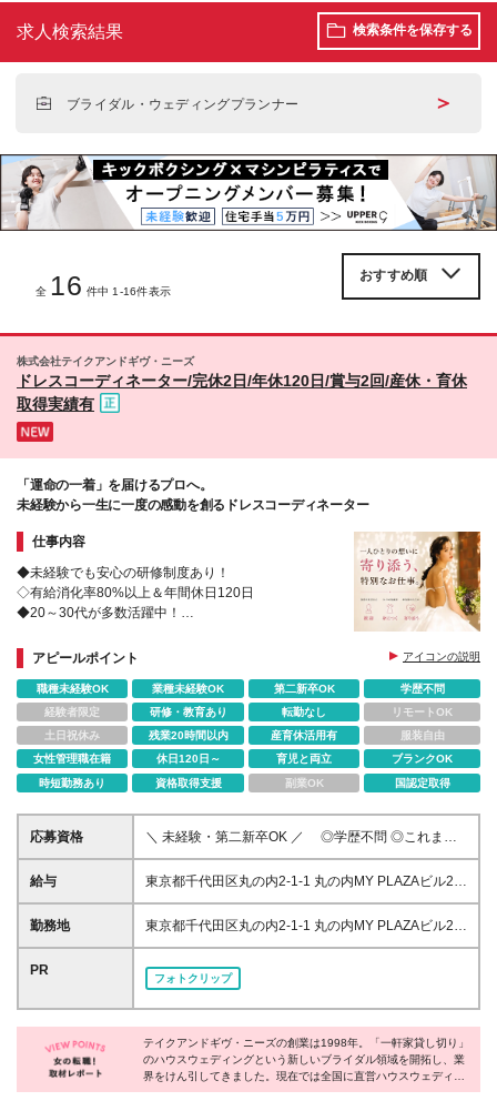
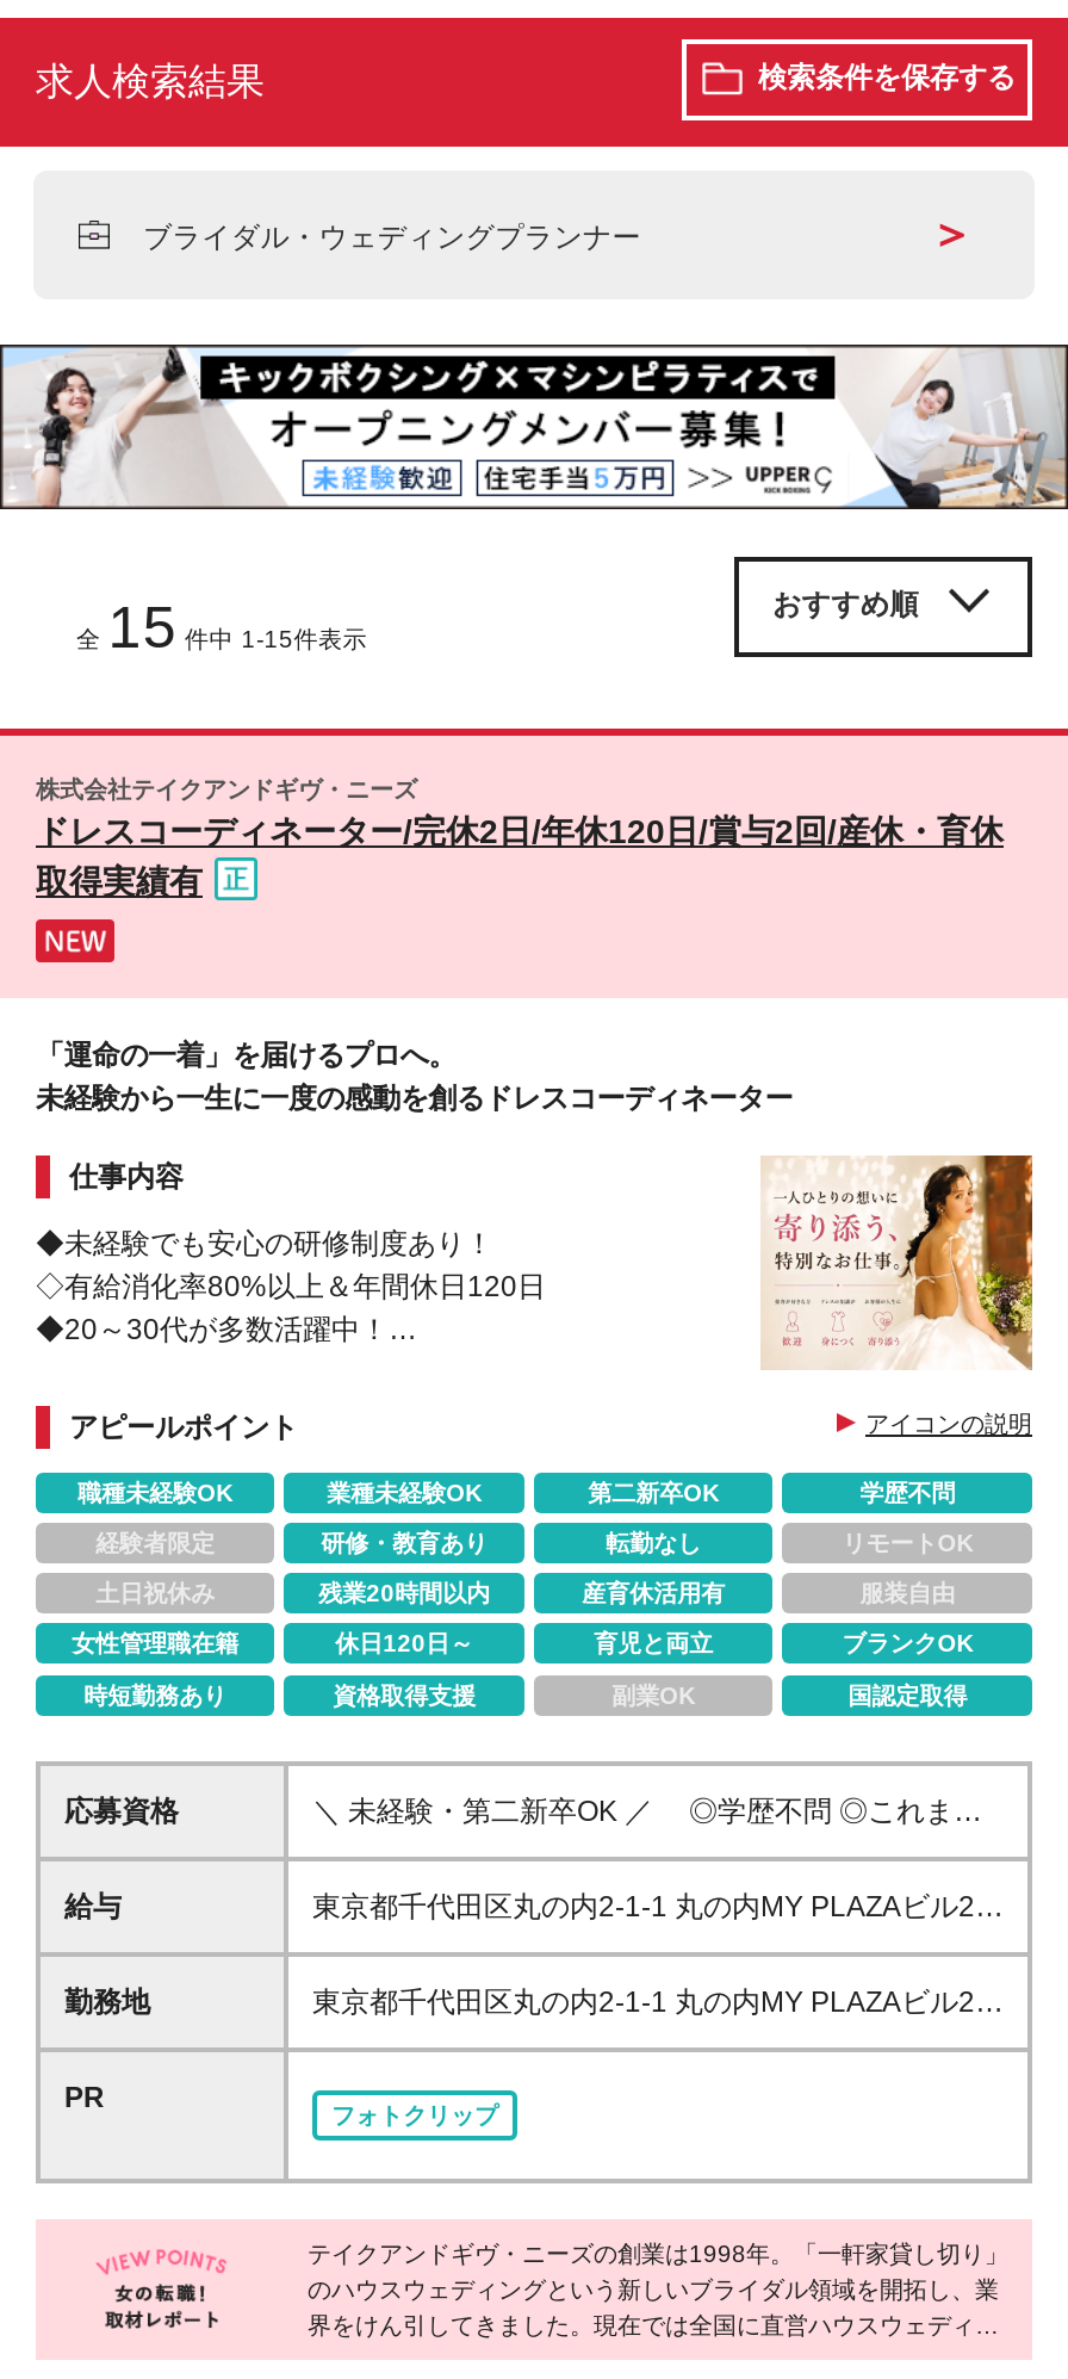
[35,270,171,301] 全 16 件中 1-16件表示 -> [76,593,367,659] 全 15 件中 1-15件表示

